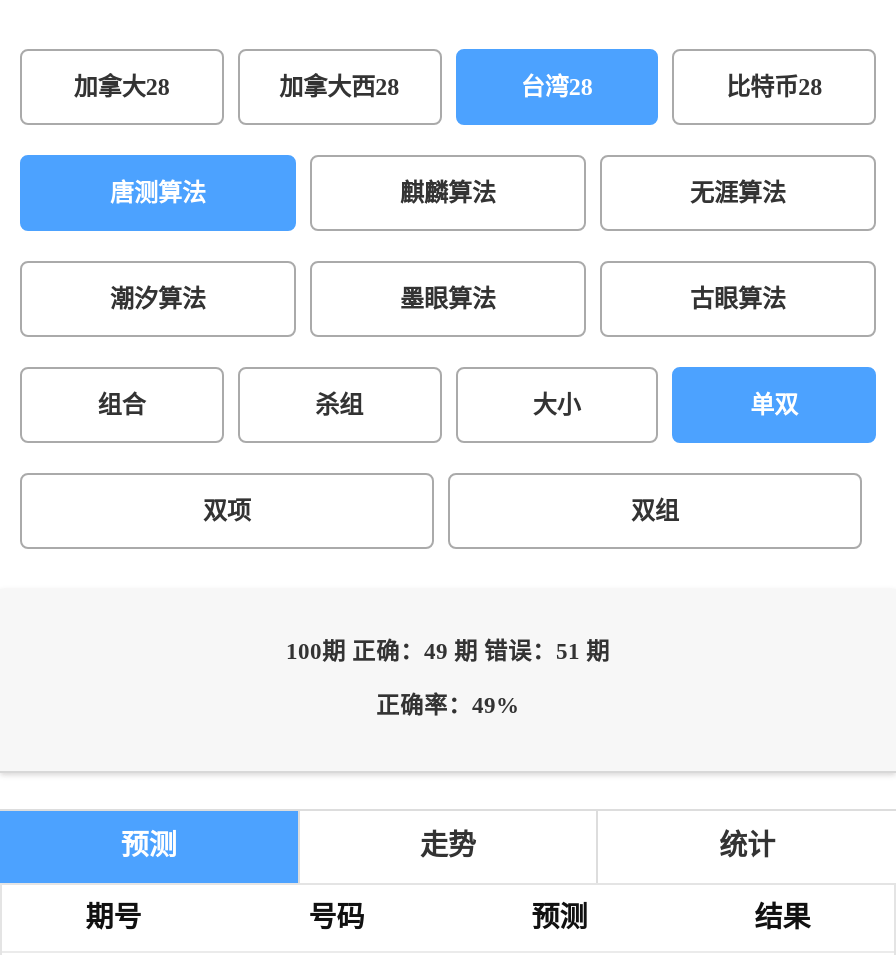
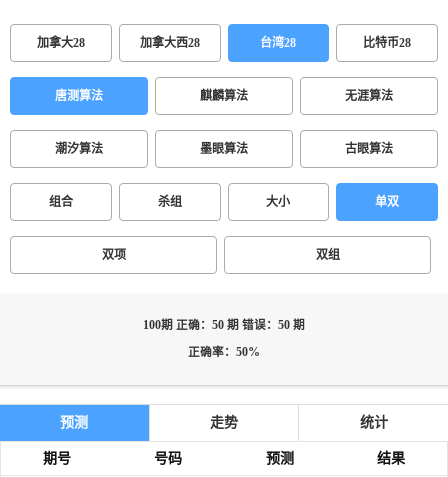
[286,639,610,665] 100期 正确：49 期 错误：51 期 -> [143,319,305,332] 100期 正确：50 期 错误：50 期
[376,693,520,719] 正确率：49% -> [188,346,260,359] 正确率：50%

